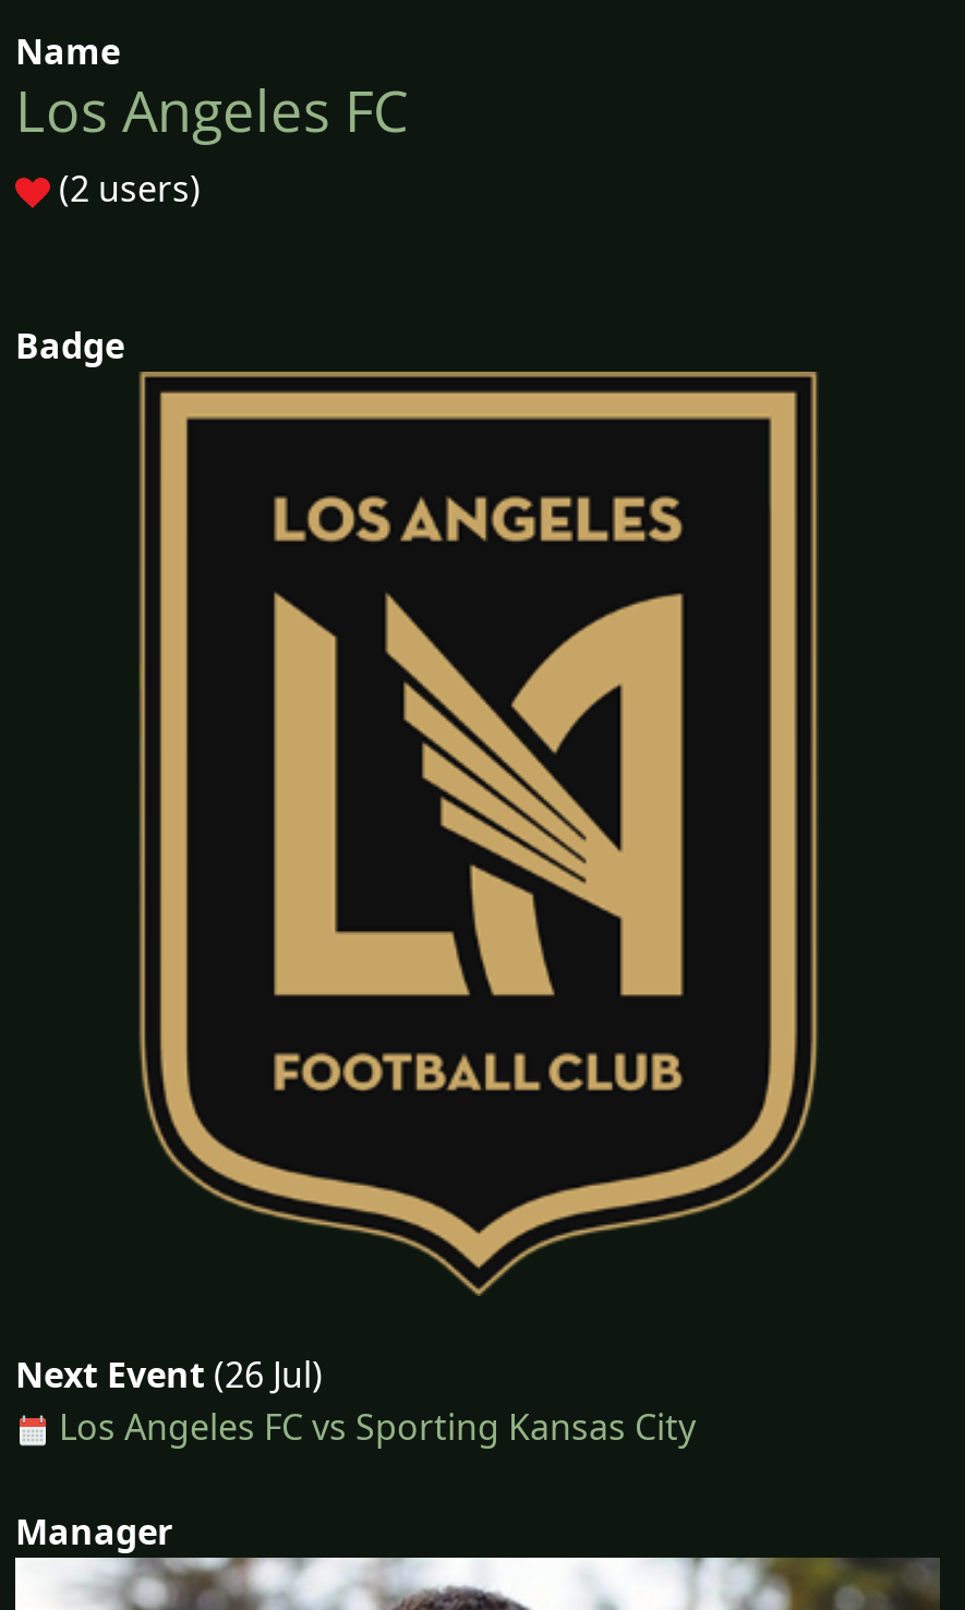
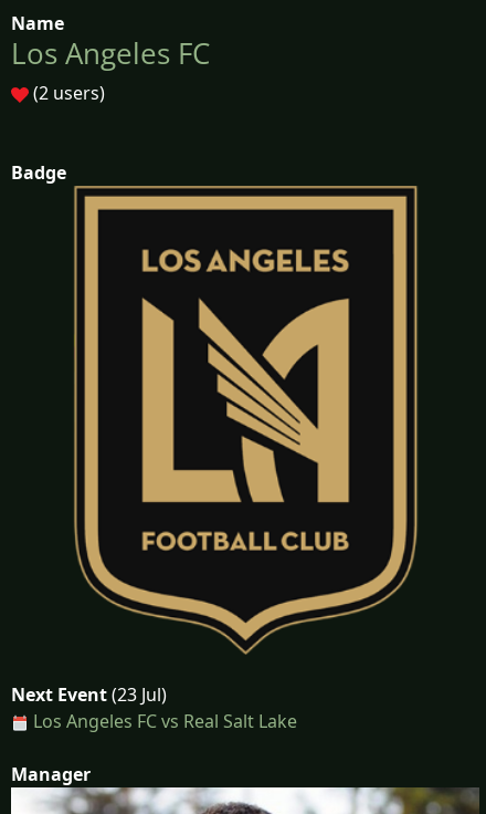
[15,1351,323,1399] Next Event (26 Jul) -> [11,682,167,707] Next Event (23 Jul)
[59,1403,696,1451] Los Angeles FC vs Sporting Kansas City -> [33,709,297,733] Los Angeles FC vs Real Salt Lake

